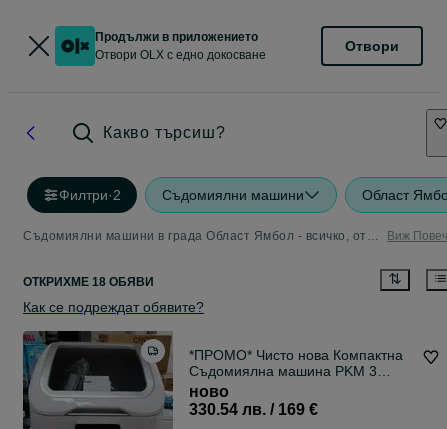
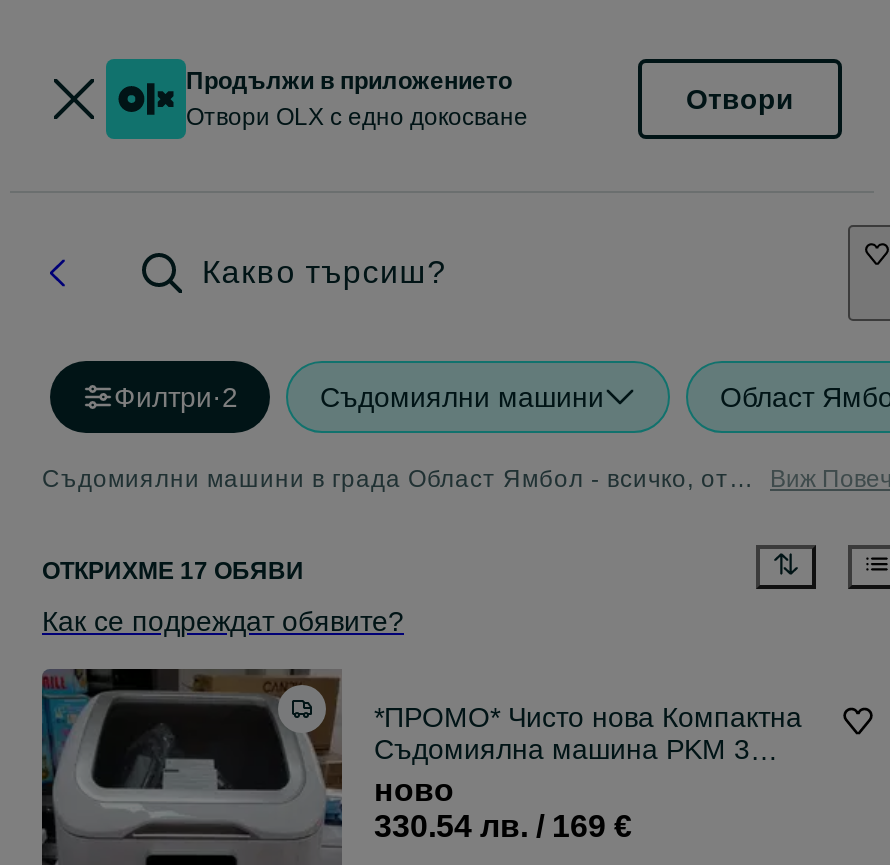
[23,275,154,289] ОТКРИХМЕ 18 ОБЯВИ -> [42,558,304,586] ОТКРИХМЕ 17 ОБЯВИ

